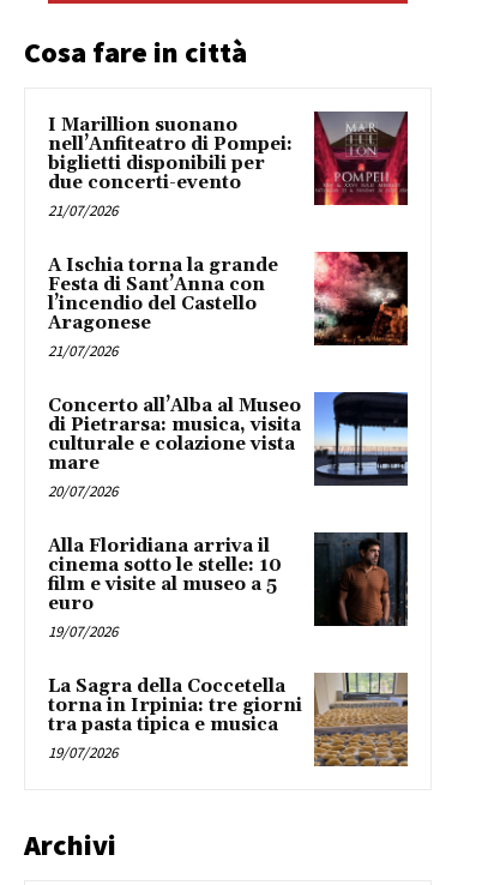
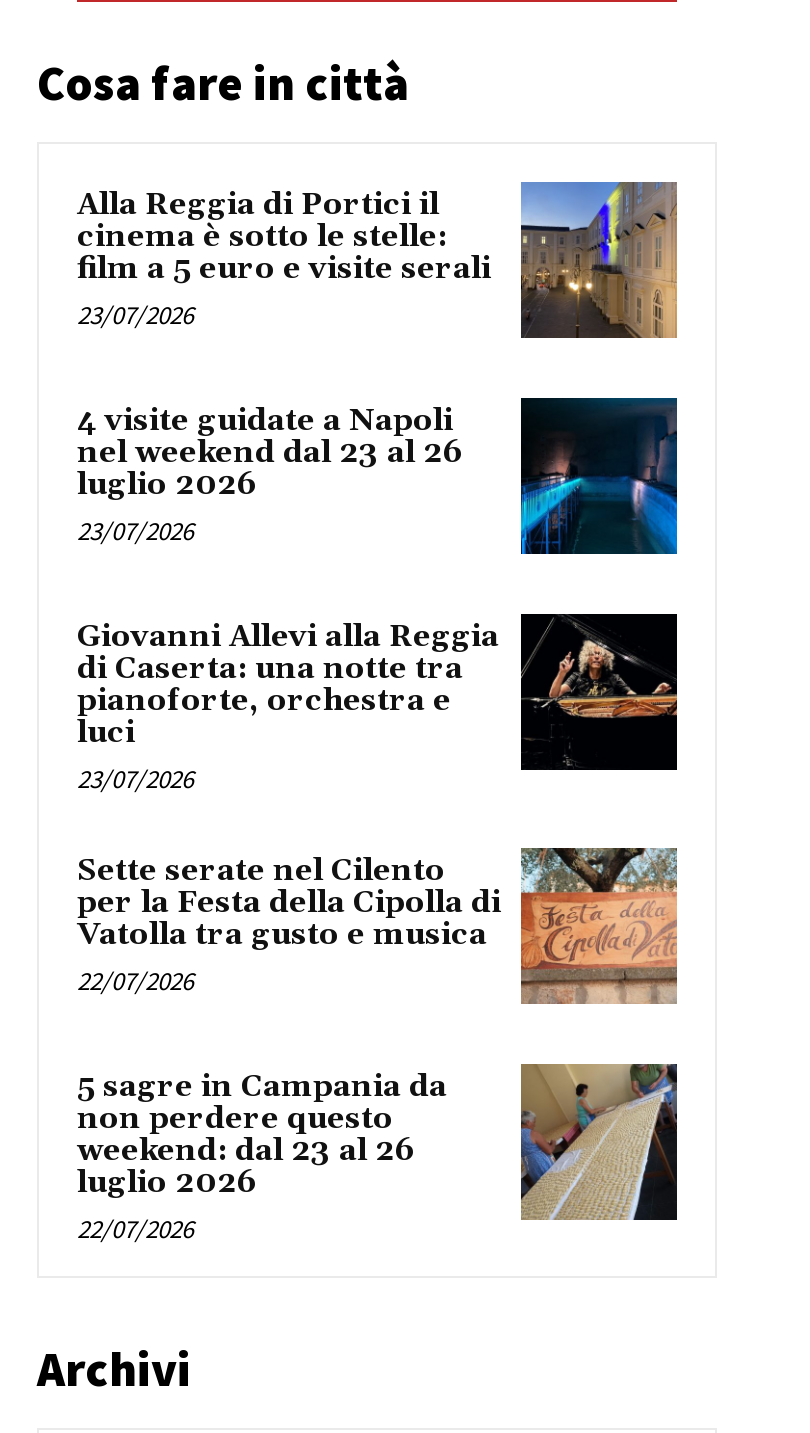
[48,110,409,221] [image] | I Marillion suonano | nell’Anfiteatro di Pompei: | biglietti disponibili per | due concerti-evento | 21/07/2026 -> [77,180,679,340] [image] | Alla Reggia di Portici il | cinema è sotto le stelle: | film a 5 euro e visite serali | 23/07/2026
[48,251,409,361] [image] | A Ischia torna la grande | Festa di Sant’Anna con | l’incendio del Castello | Aragonese | 21/07/2026 -> [77,396,679,556] [image] | 4 visite guidate a Napoli | nel weekend dal 23 al 26 | luglio 2026 | 23/07/2026
[48,391,409,502] [image] | Concerto all’Alba al Museo | di Pietrarsa: musica, visita | culturale e colazione vista | mare | 20/07/2026 -> [77,612,679,797] [image] | Giovanni Allevi alla Reggia | di Caserta: una notte tra | pianoforte, orchestra e | luci | 23/07/2026
[48,532,409,642] [image] | Alla Floridiana arriva il | cinema sotto le stelle: 10 | film e visite al museo a 5 | euro | 19/07/2026 -> [77,848,679,1006] [image] | Sette serate nel Cilento | per la Festa della Cipolla di | Vatolla tra gusto e musica | 22/07/2026
[48,662,409,767] [image] | La Sagra della Coccetella | torna in Irpinia: tre giorni | tra pasta tipica e musica | 19/07/2026 -> [77,1062,679,1247] [image] | 5 sagre in Campania da | non perdere questo | weekend: dal 23 al 26 | luglio 2026 | 22/07/2026

